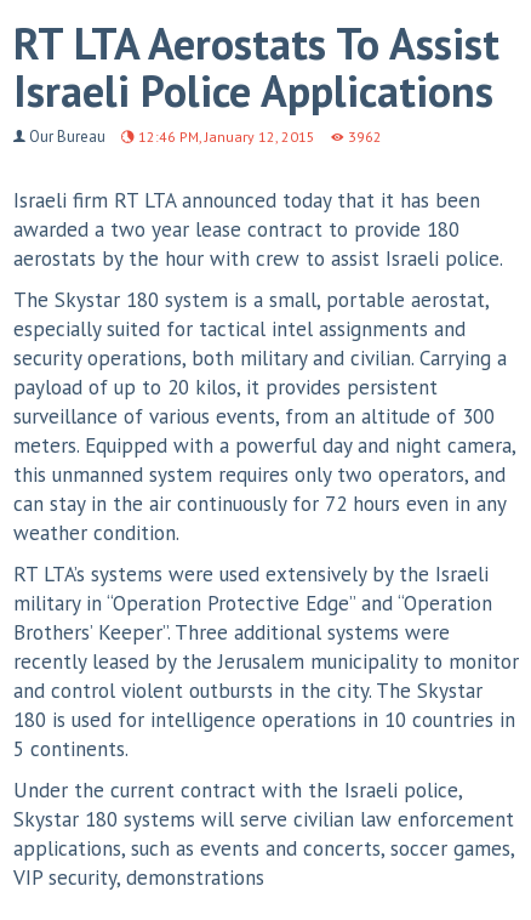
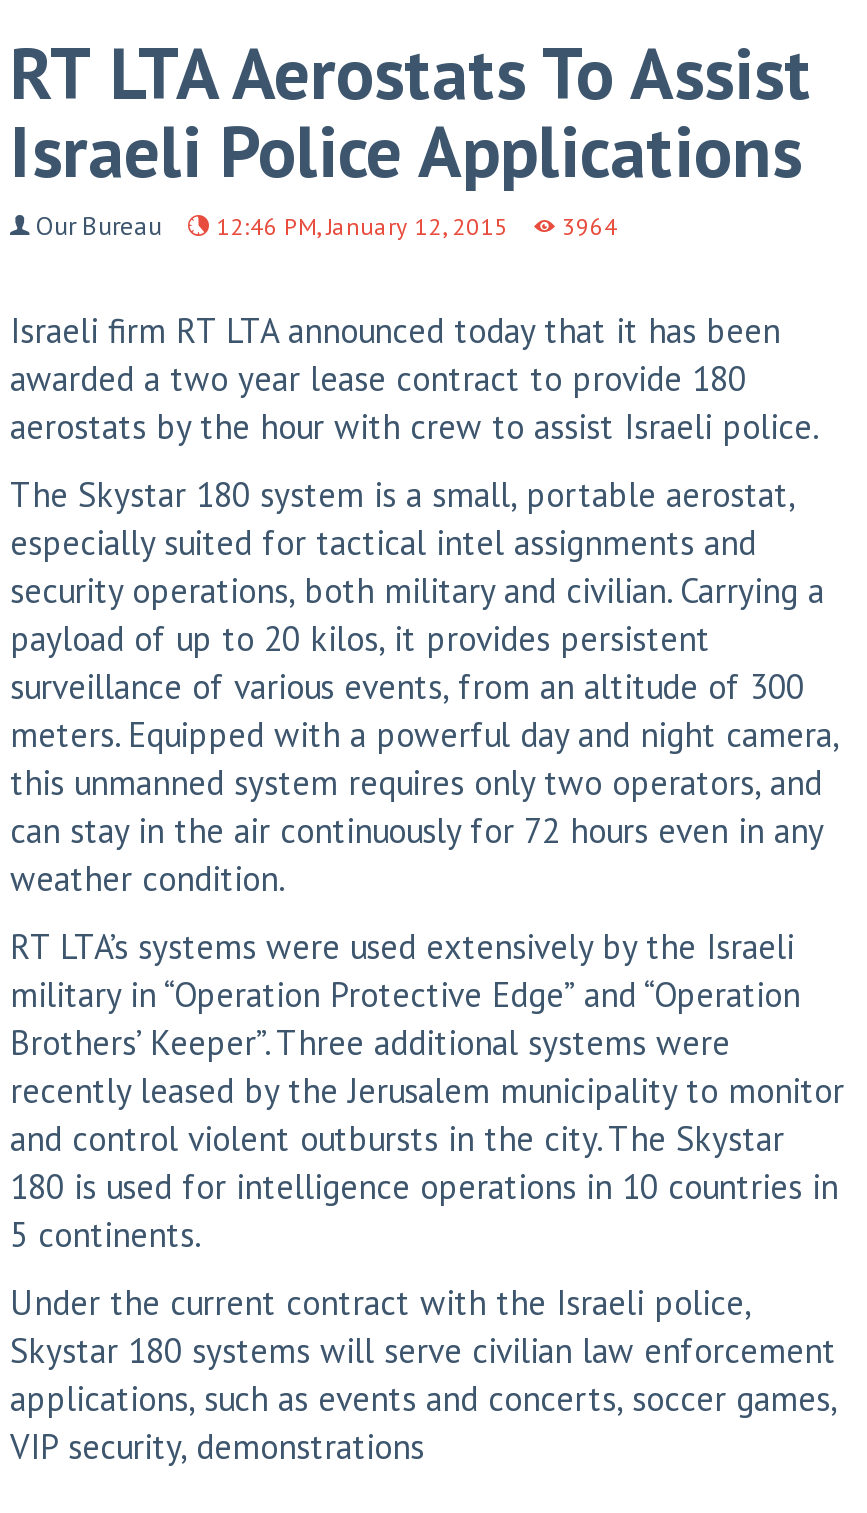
[25,126,382,147] Our Bureau 12:46 PM, January 12, 2015 3962 -> [30,209,618,243] Our Bureau 12:46 PM, January 12, 2015 3964

